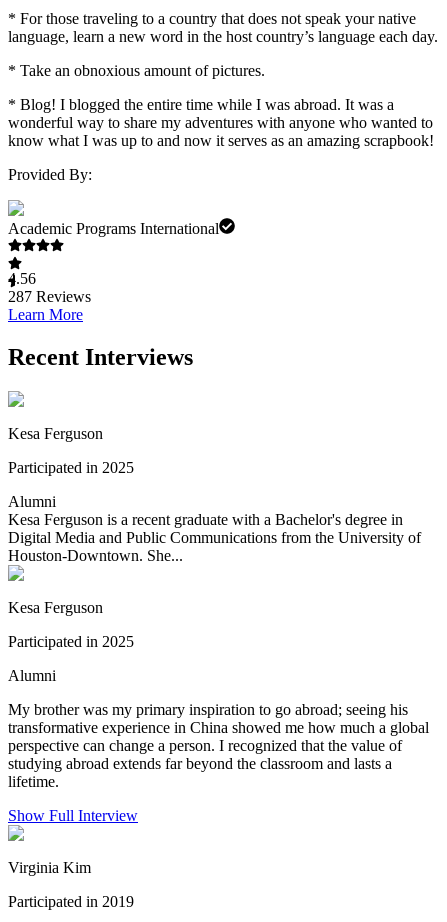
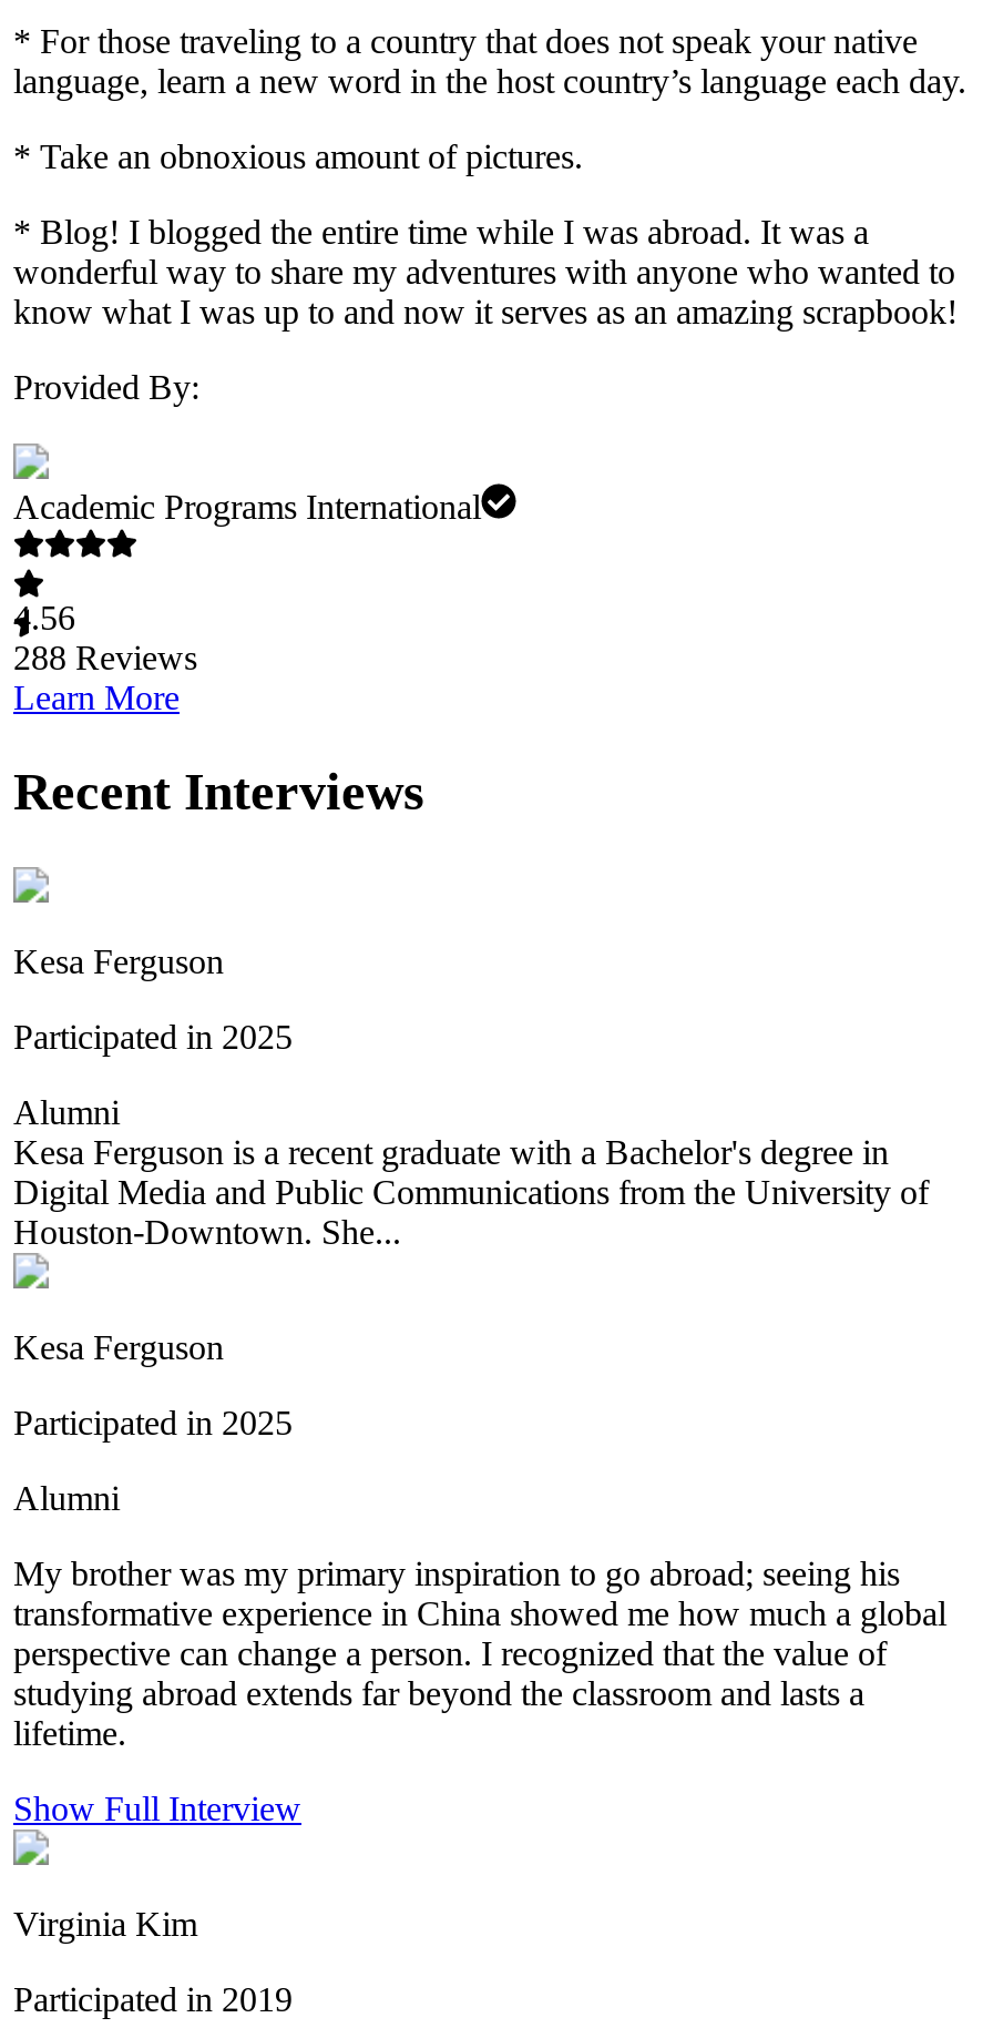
[8,288,91,305] 287 Reviews -> [13,639,197,677] 288 Reviews

